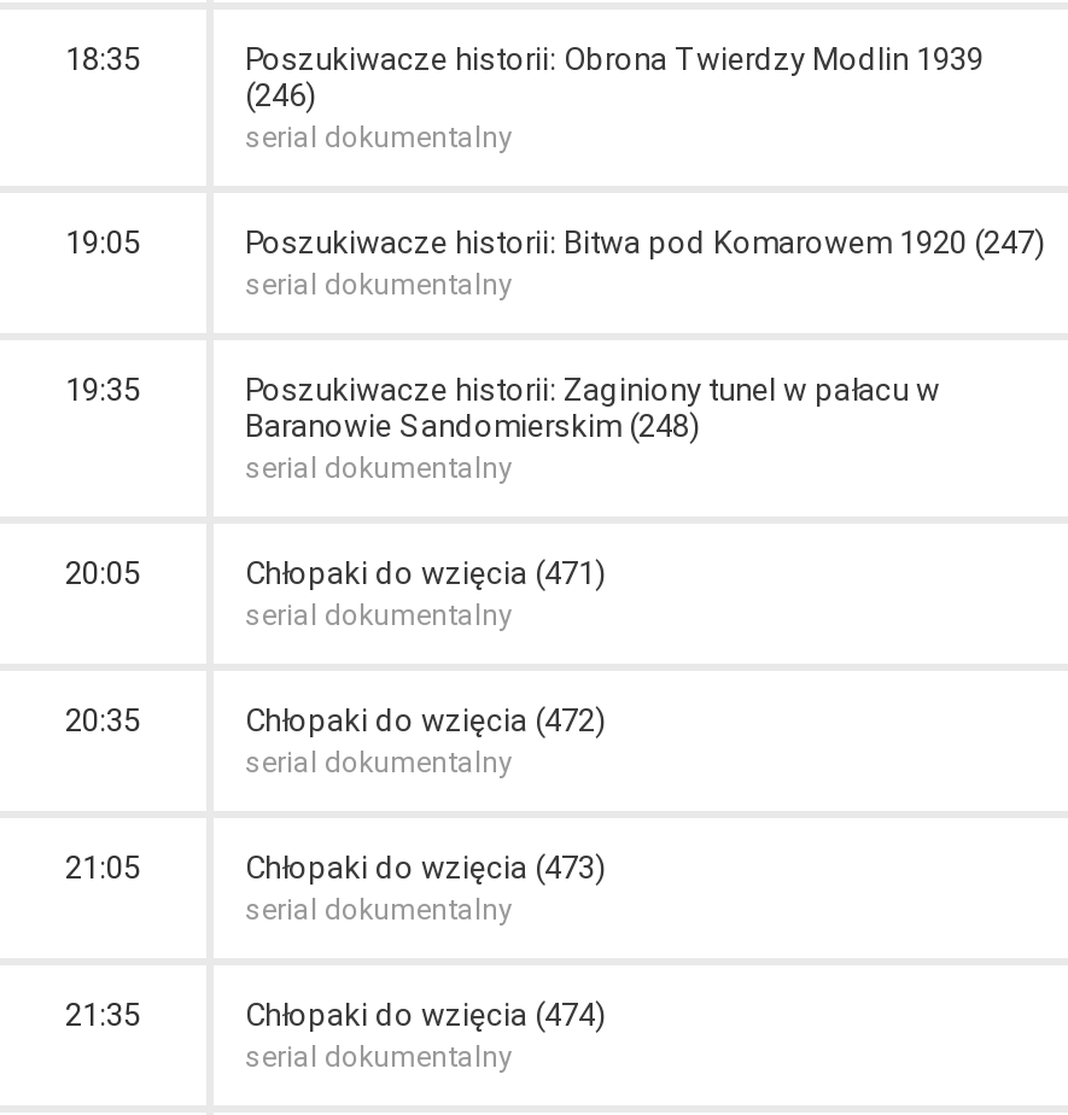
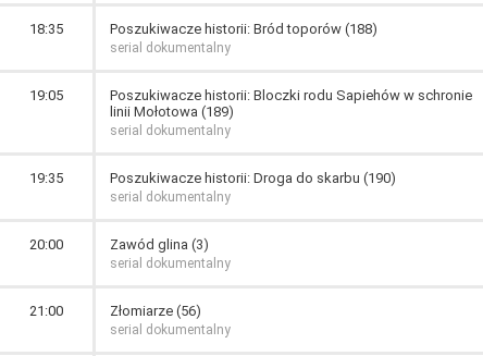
[245,41,984,113] Poszukiwacze historii: Obrona Twierdzy Modlin 1939 | (246) -> [110,21,377,37] Poszukiwacze historii: Bród toporów (188)
[245,224,1046,261] Poszukiwacze historii: Bitwa pod Komarowem 1920 (247) -> [110,87,472,120] Poszukiwacze historii: Bloczki rodu Sapiehów w schronie | linii Mołotowa (189)
[245,372,940,444] Poszukiwacze historii: Zaginiony tunel w pałacu w | Baranowie Sandomierskim (248) -> [110,170,396,186] Poszukiwacze historii: Droga do skarbu (190)
[65,555,607,591] 20:05 | Chłopaki do wzięcia (471) -> [29,236,209,253] 20:00 | Zawód glina (3)
[65,702,607,1033] 20:35 | Chłopaki do wzięcia (472) | serial dokumentalny | 21:05 | Chłopaki do wzięcia (473) | serial dokumentalny | 21:35 | Chłopaki do wzięcia (474) -> [29,303,201,319] 21:00 | Złomiarze (56)

